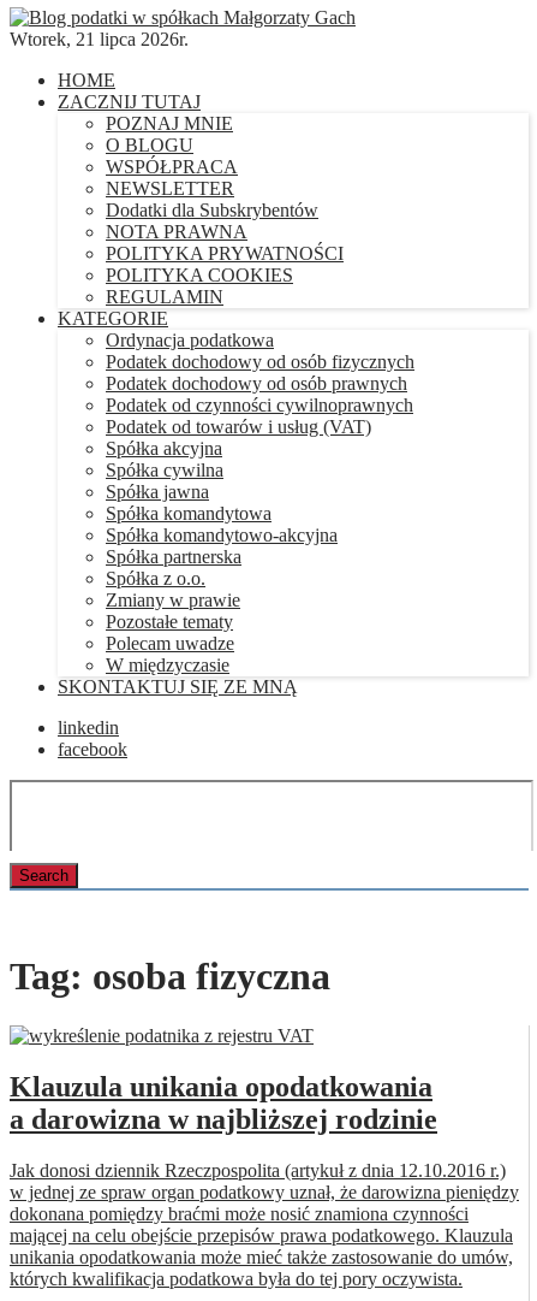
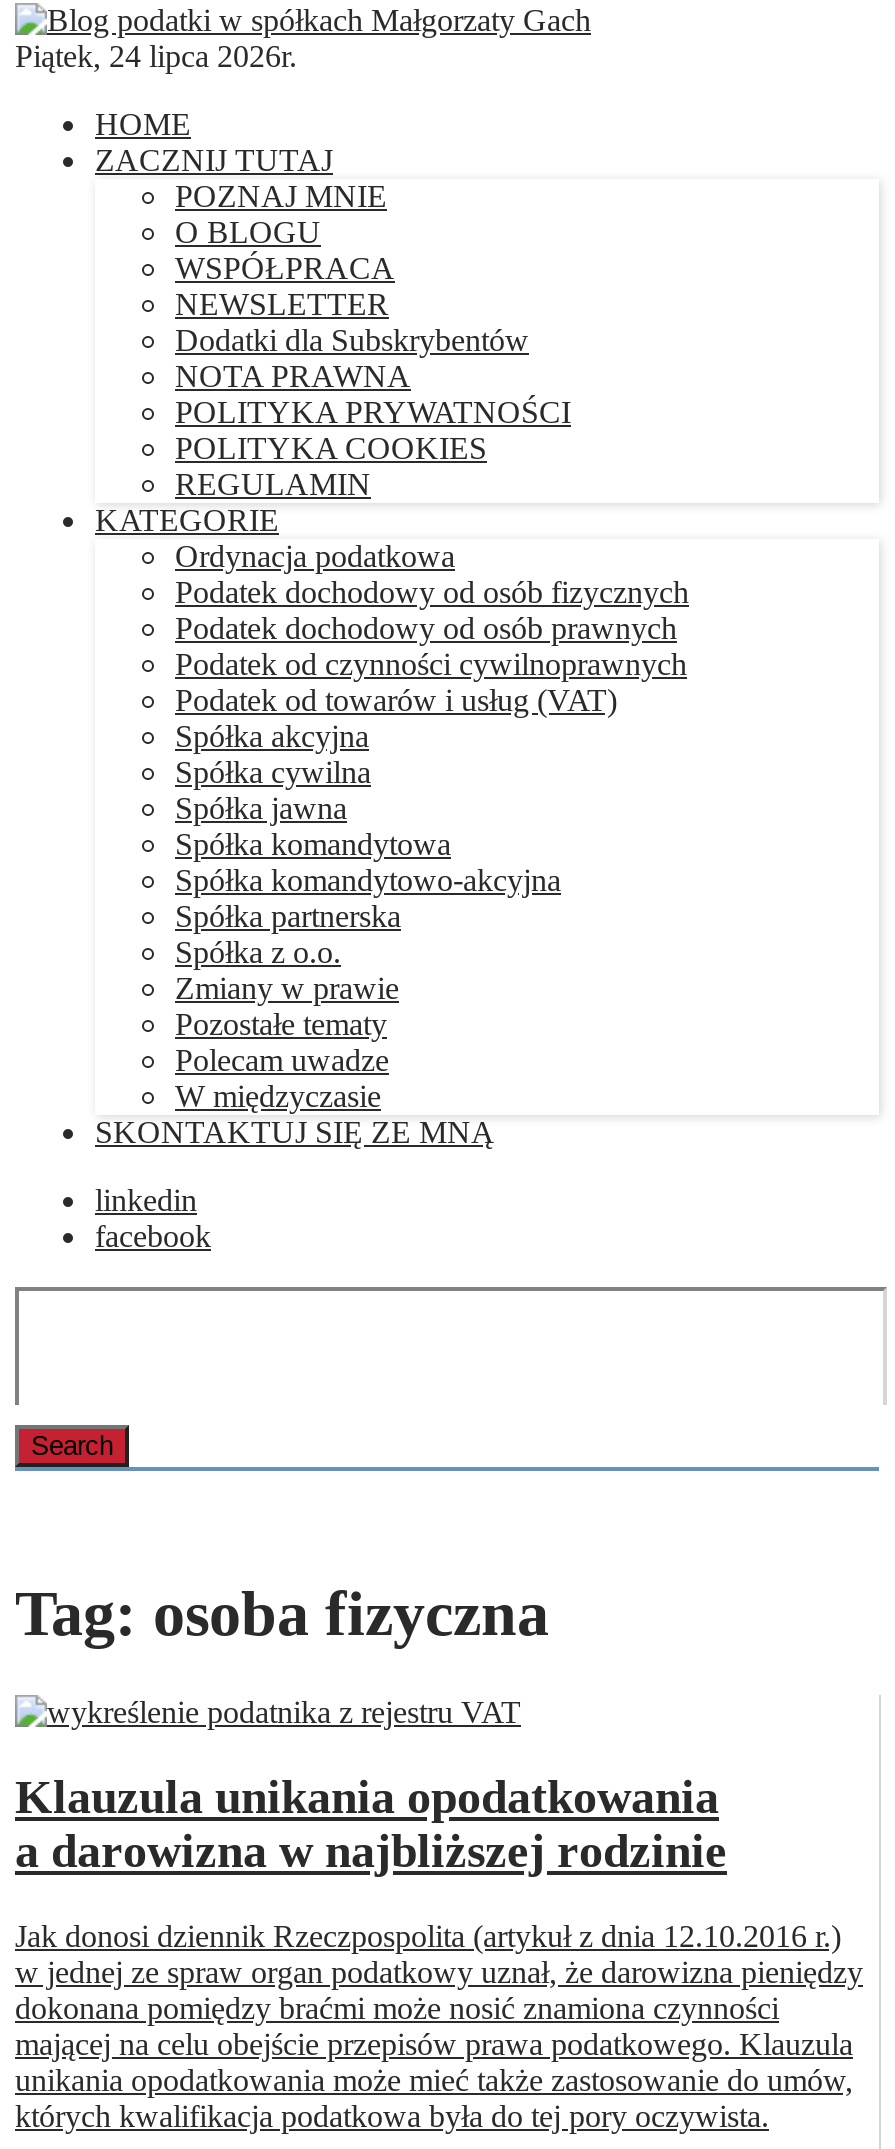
[10,29,189,49] Wtorek, 21 lipca 2026r. -> [15,39,297,73] Piątek, 24 lipca 2026r.

